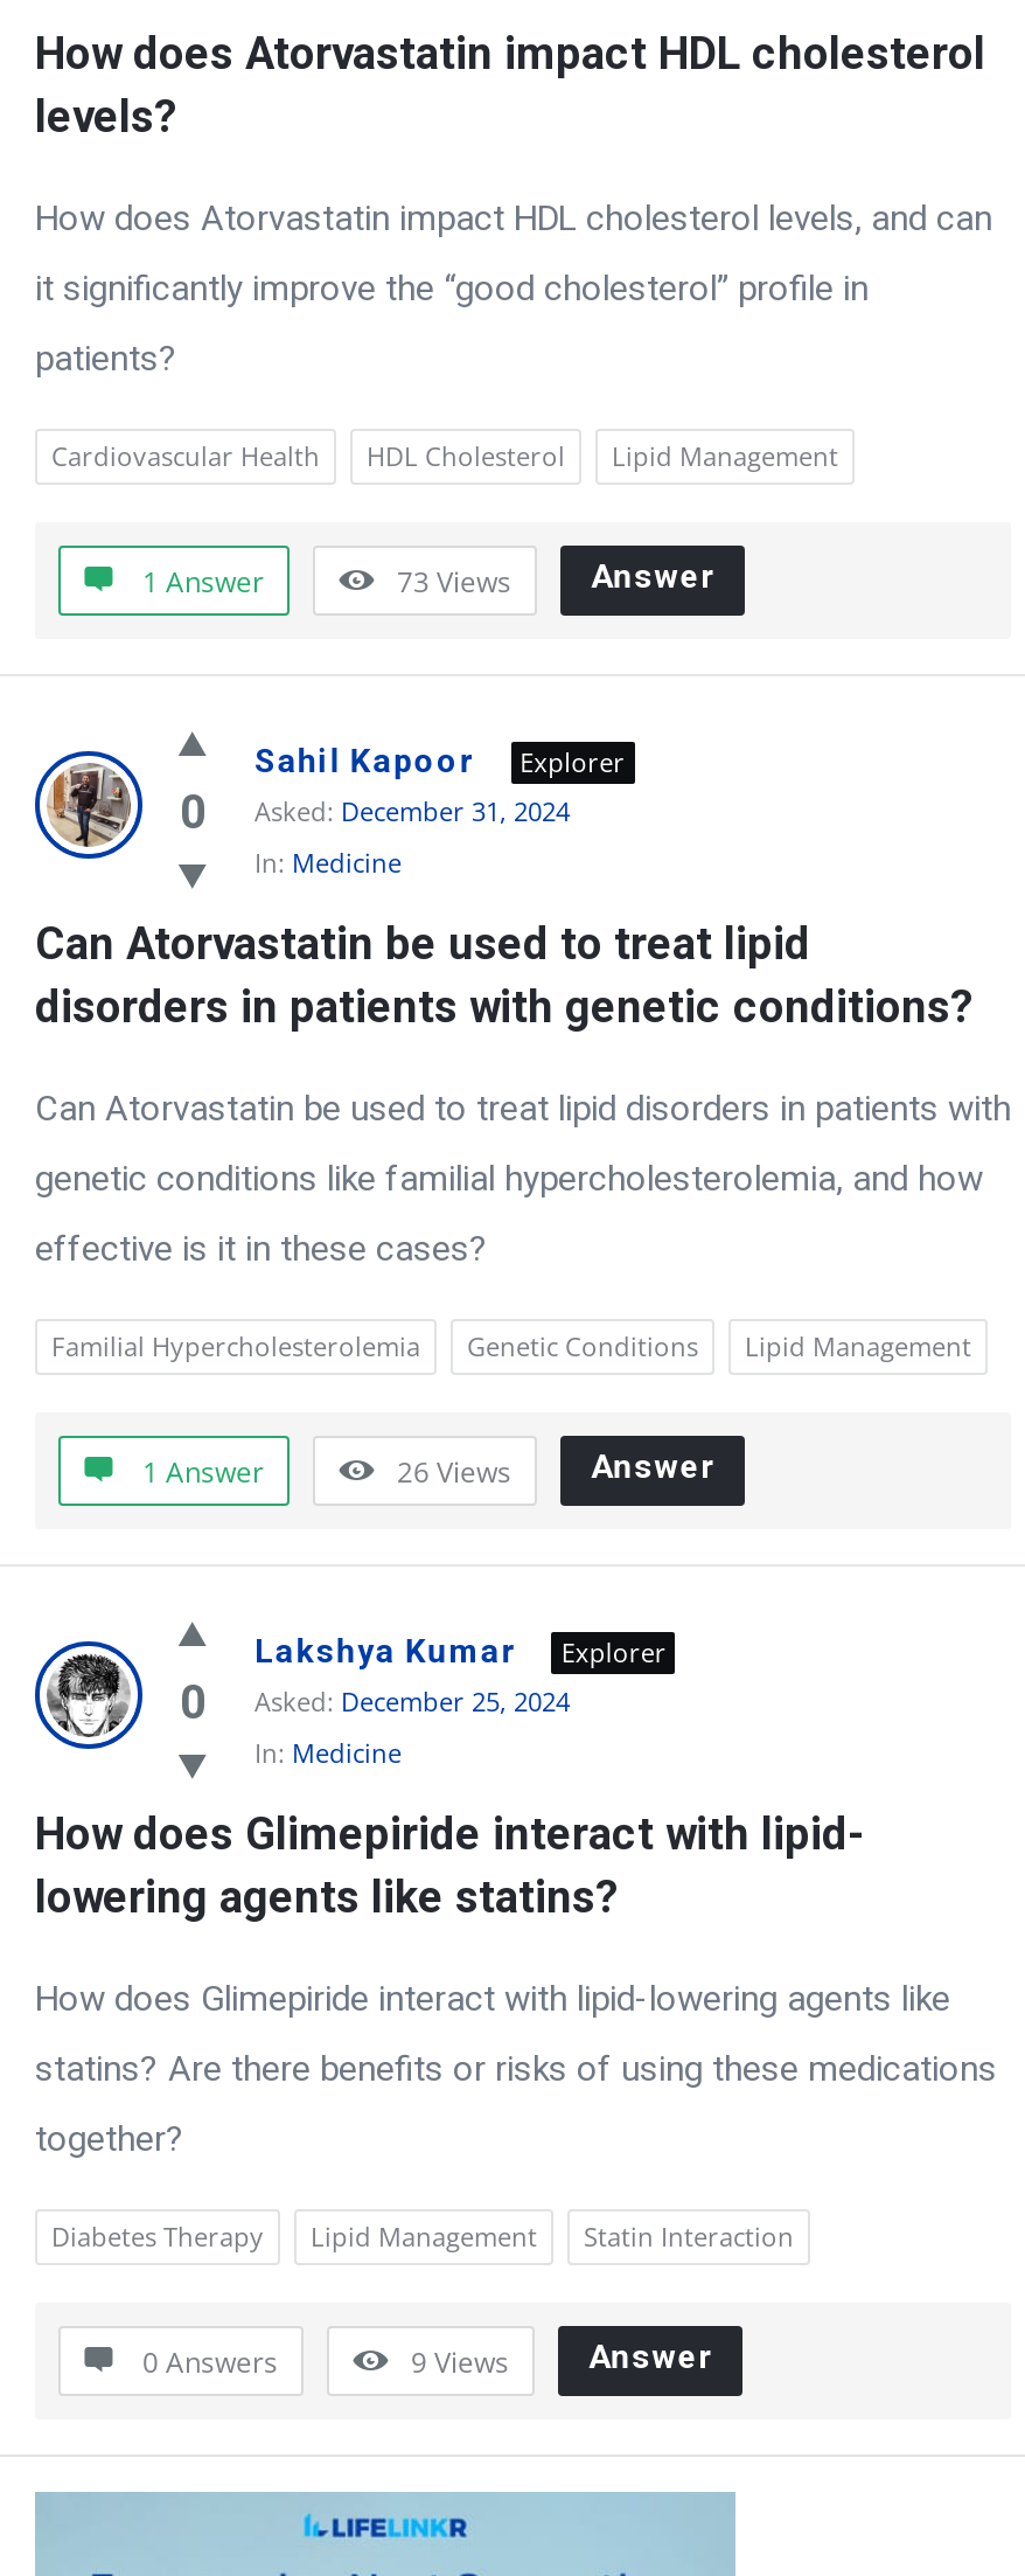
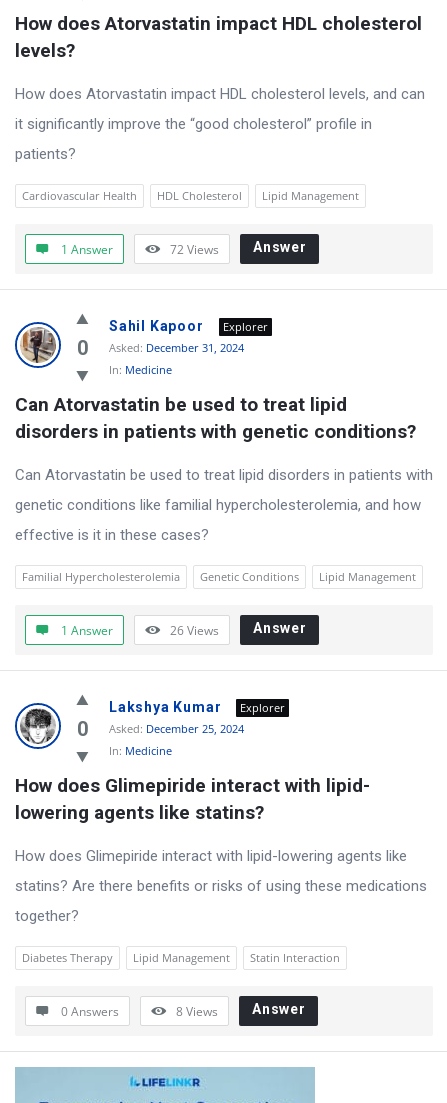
[397,562,511,602] 73 Views -> [170,241,219,258] 72 Views
[411,2342,509,2382] 9 Views -> [176,1003,218,1020] 8 Views

